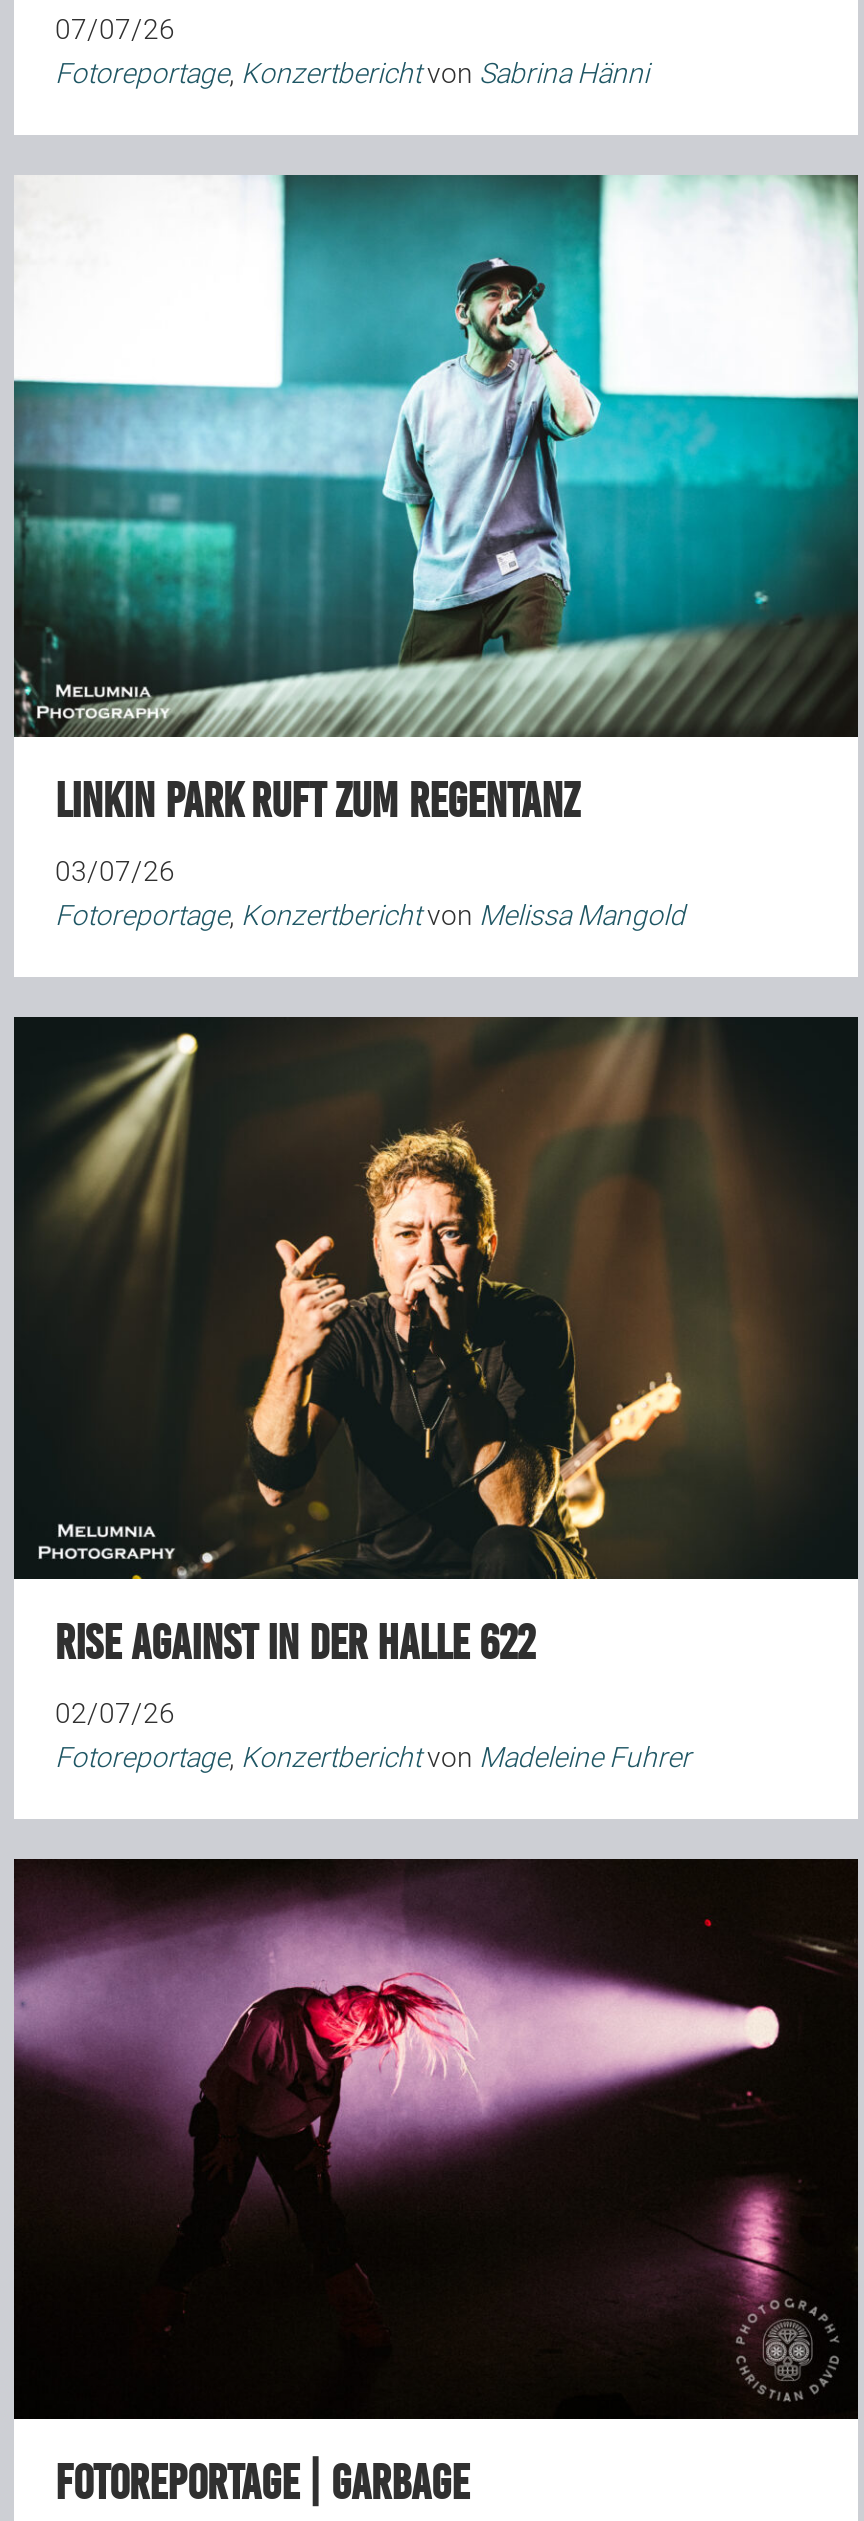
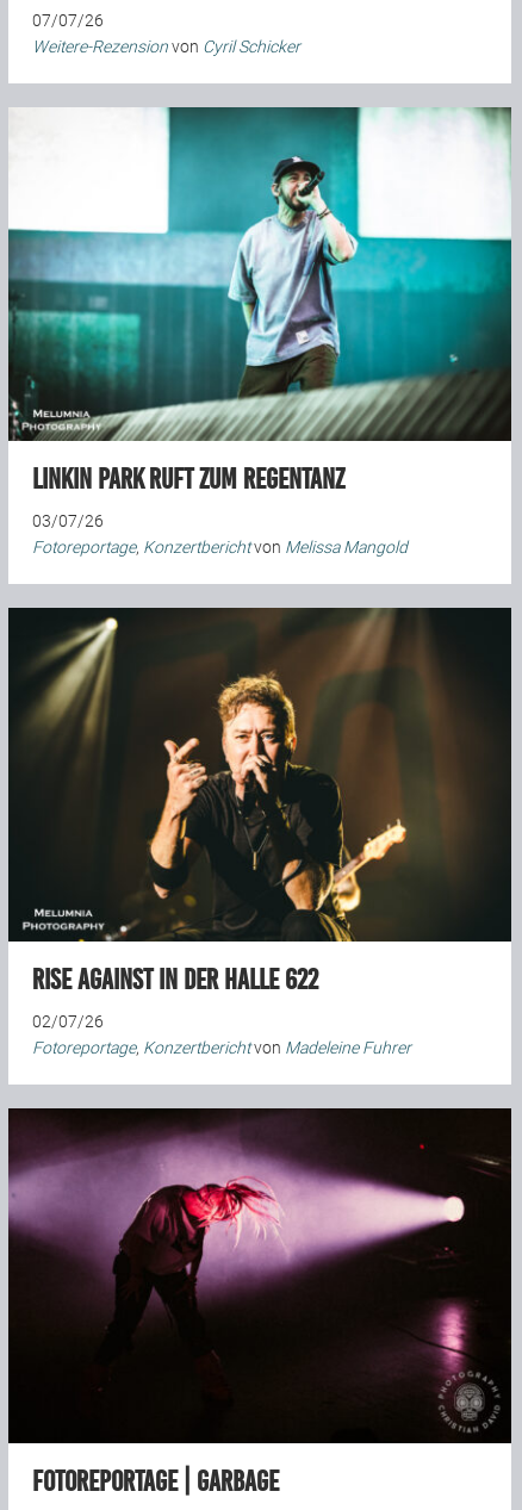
[55,56,649,88] Fotoreportage, Konzertbericht von Sabrina Hänni -> [33,36,301,56] Weitere-Rezension von Cyril Schicker

